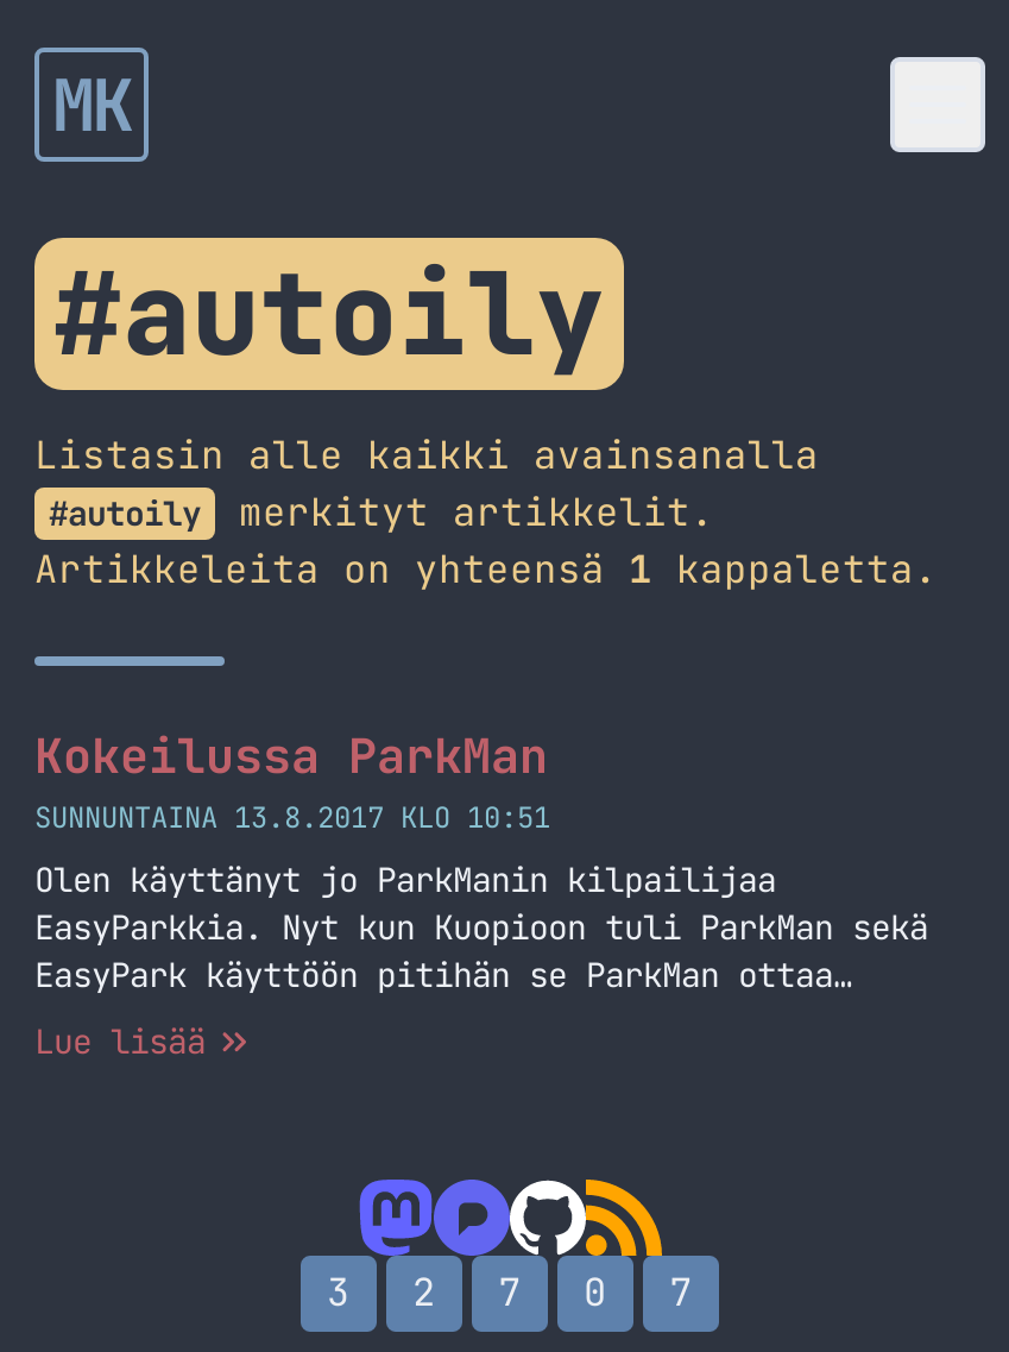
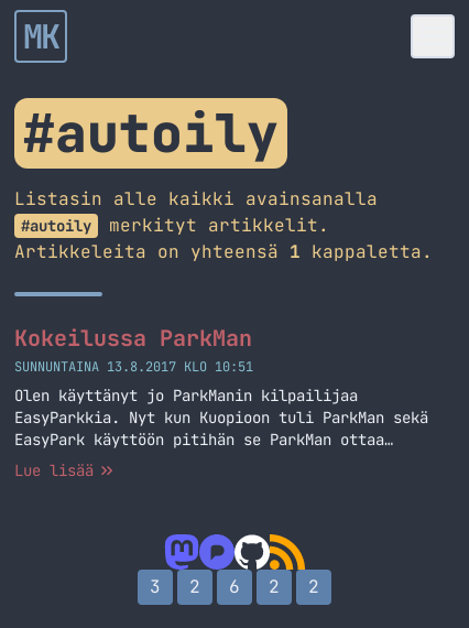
[498,1268,522,1318] 7 -> [229,575,240,598] 6
[584,1268,607,1318] 0 -> [269,575,280,598] 2
[669,1268,693,1318] 7 -> [308,575,319,598] 2

